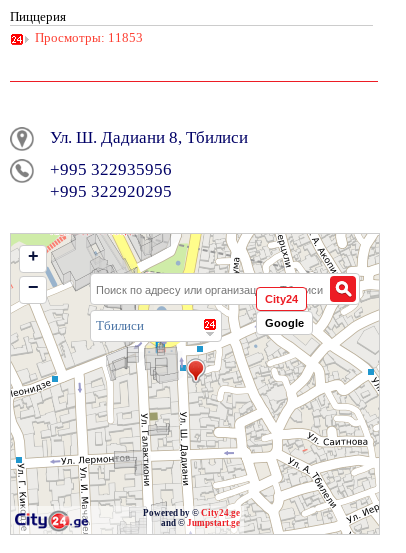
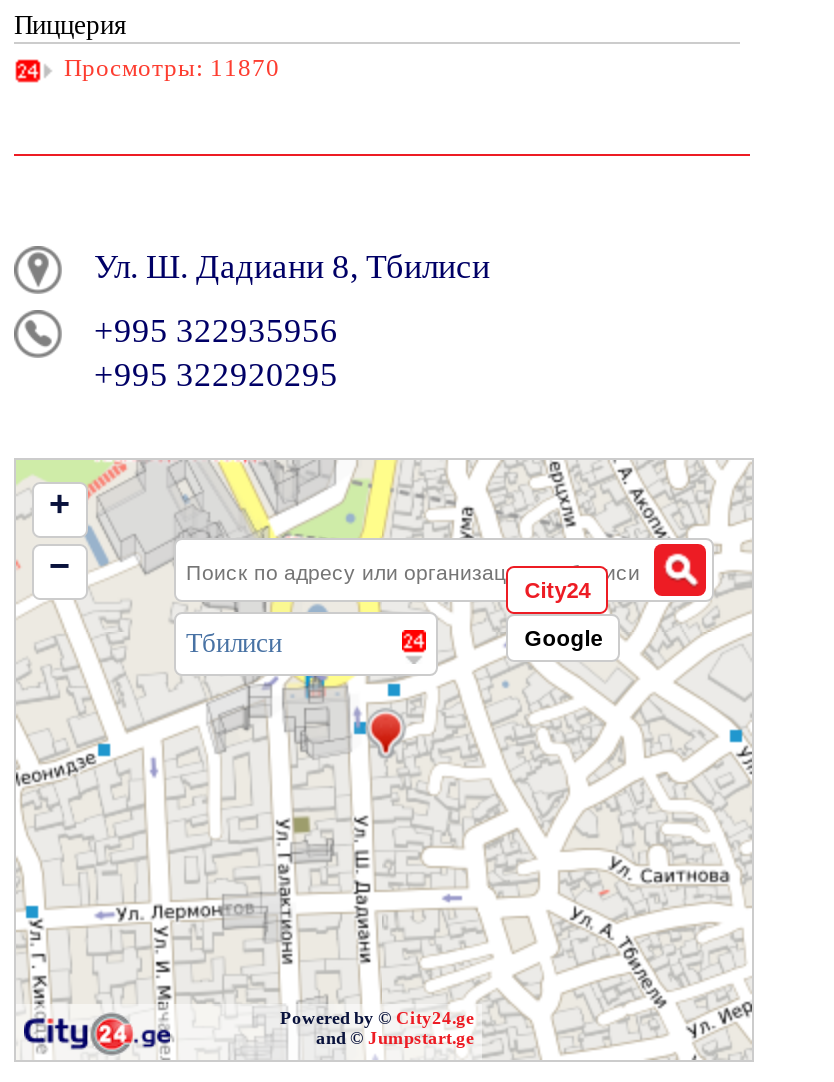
[35,31,143,45] Просмотры: 11853 -> [64,54,280,82] Просмотры: 11870

